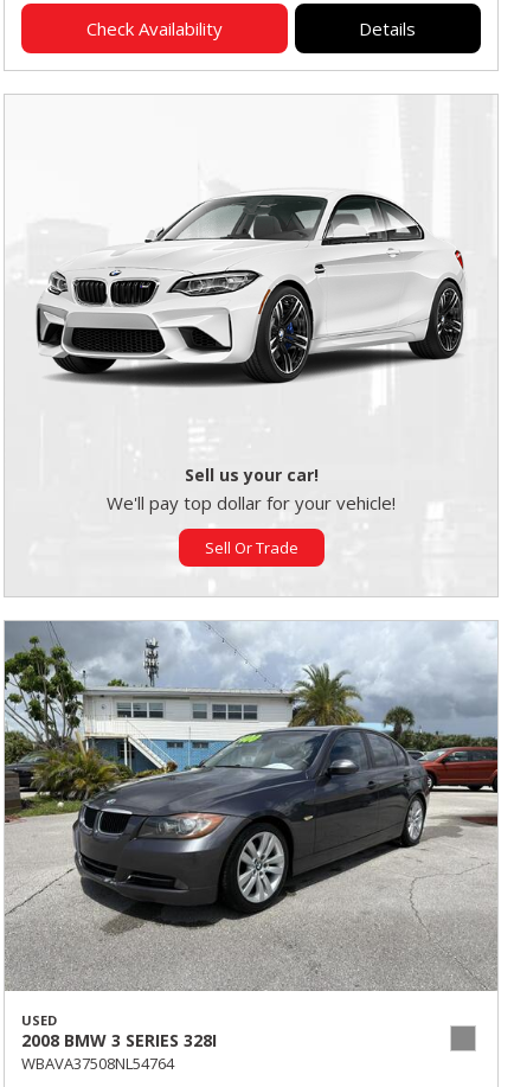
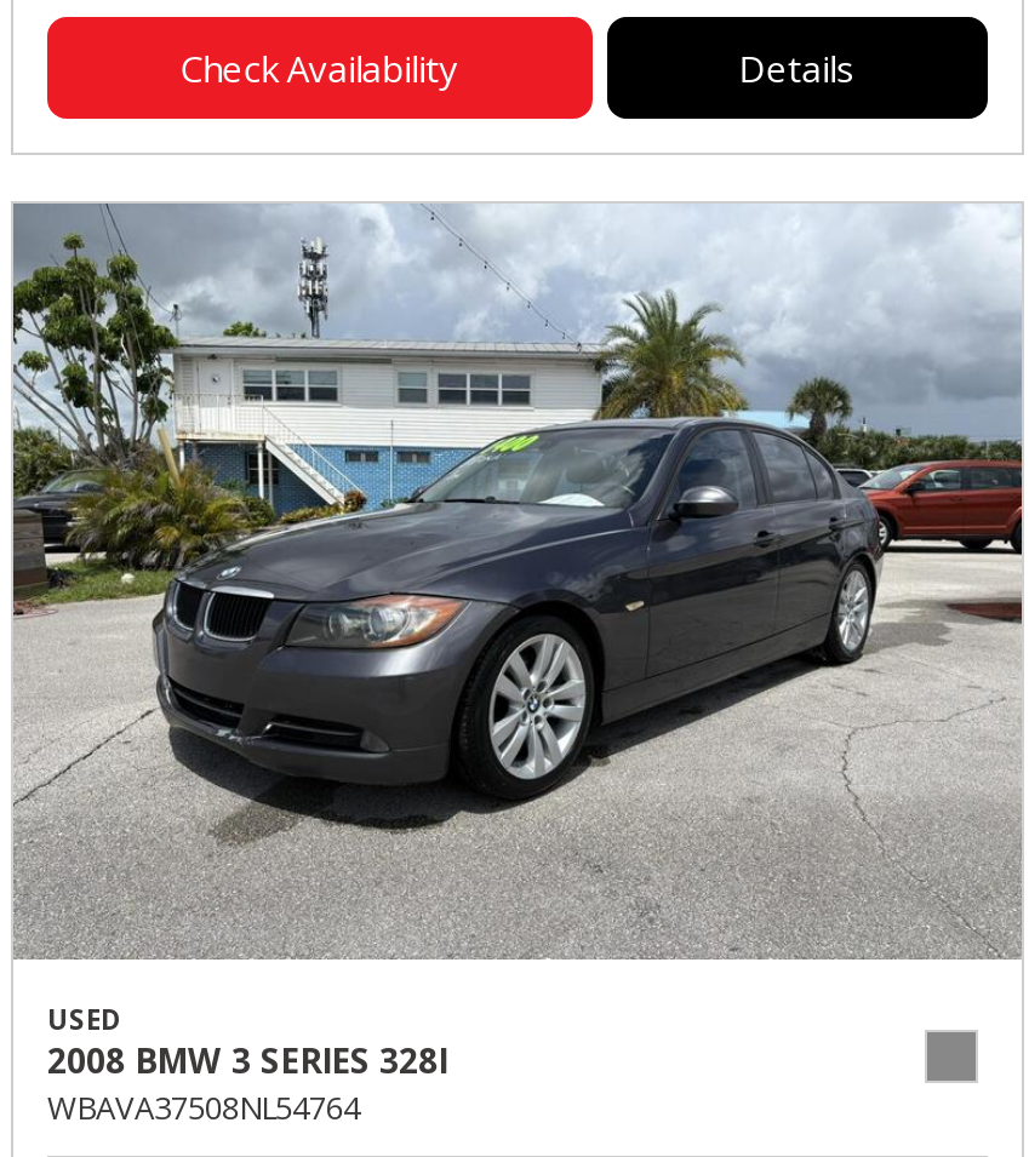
[34,192,467,389] [image] -> none
[107,463,396,558] Sell us your car! | We'll pay top dollar for your vehicle! | Sell Or Trade -> none

